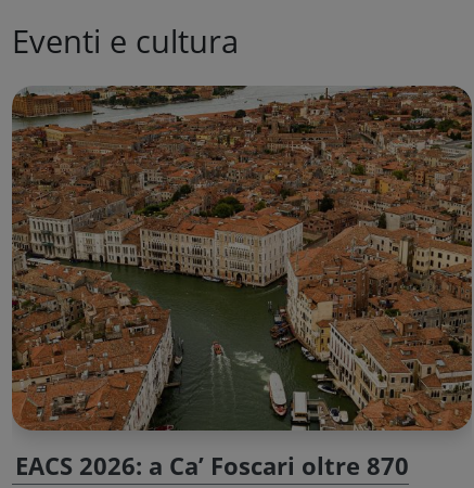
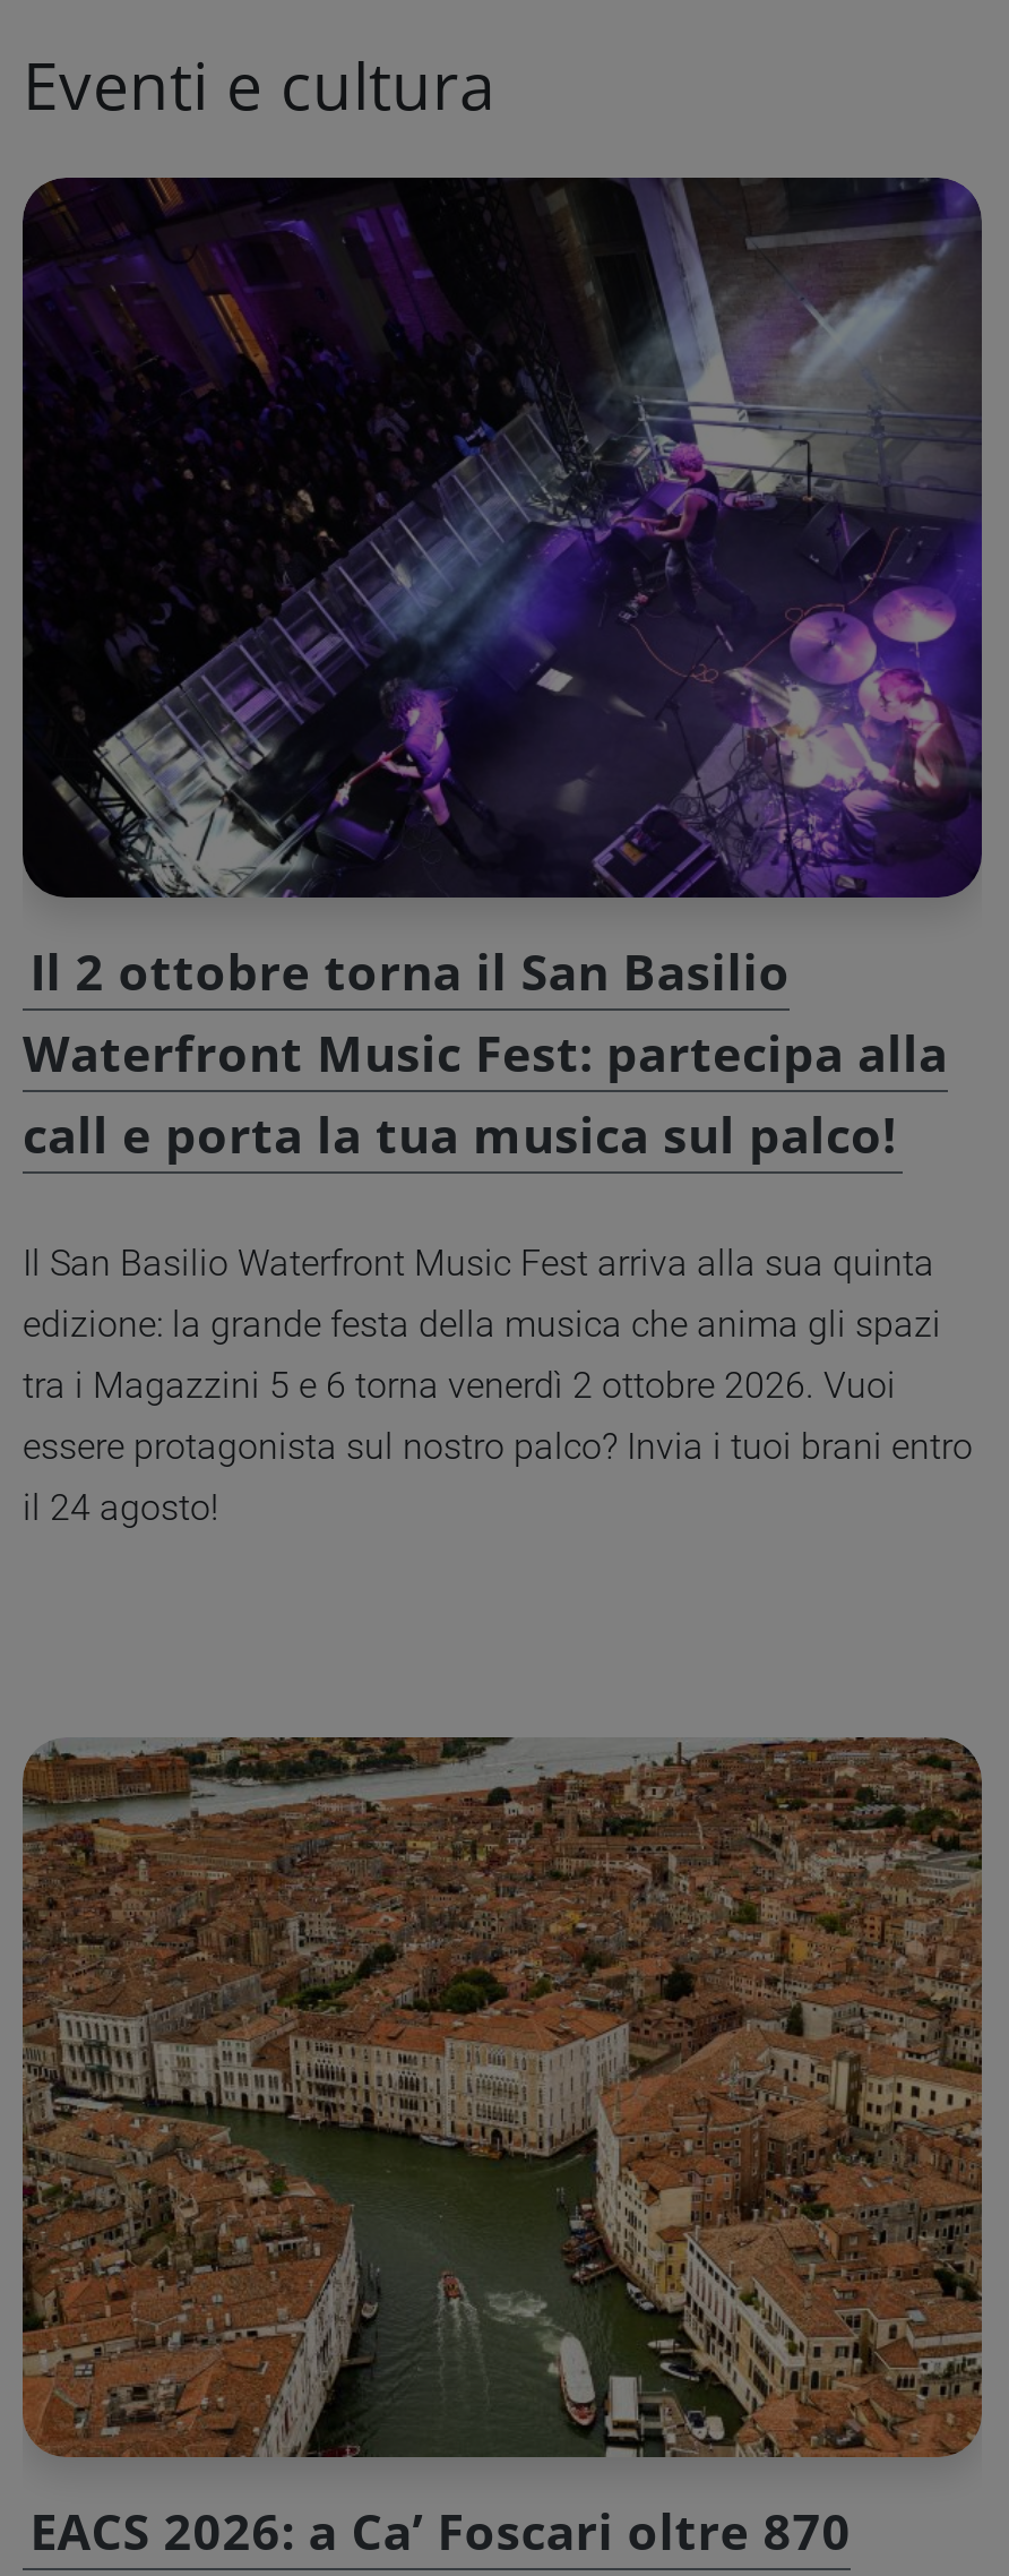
none -> [20,175,984,1528] [image] | Il 2 ottobre torna il San Basilio | Waterfront Music Fest: partecipa alla | call e porta la tua musica sul palco! | Il San Basilio Waterfront Music Fest arriva alla sua quinta | edizione: la grande festa della musica che anima gli spazi | tra i Magazzini 5 e 6 torna venerdì 2 ottobre 2026. Vuoi | essere protagonista sul nostro palco? Invia i tuoi brani entro | il 24 agosto!

